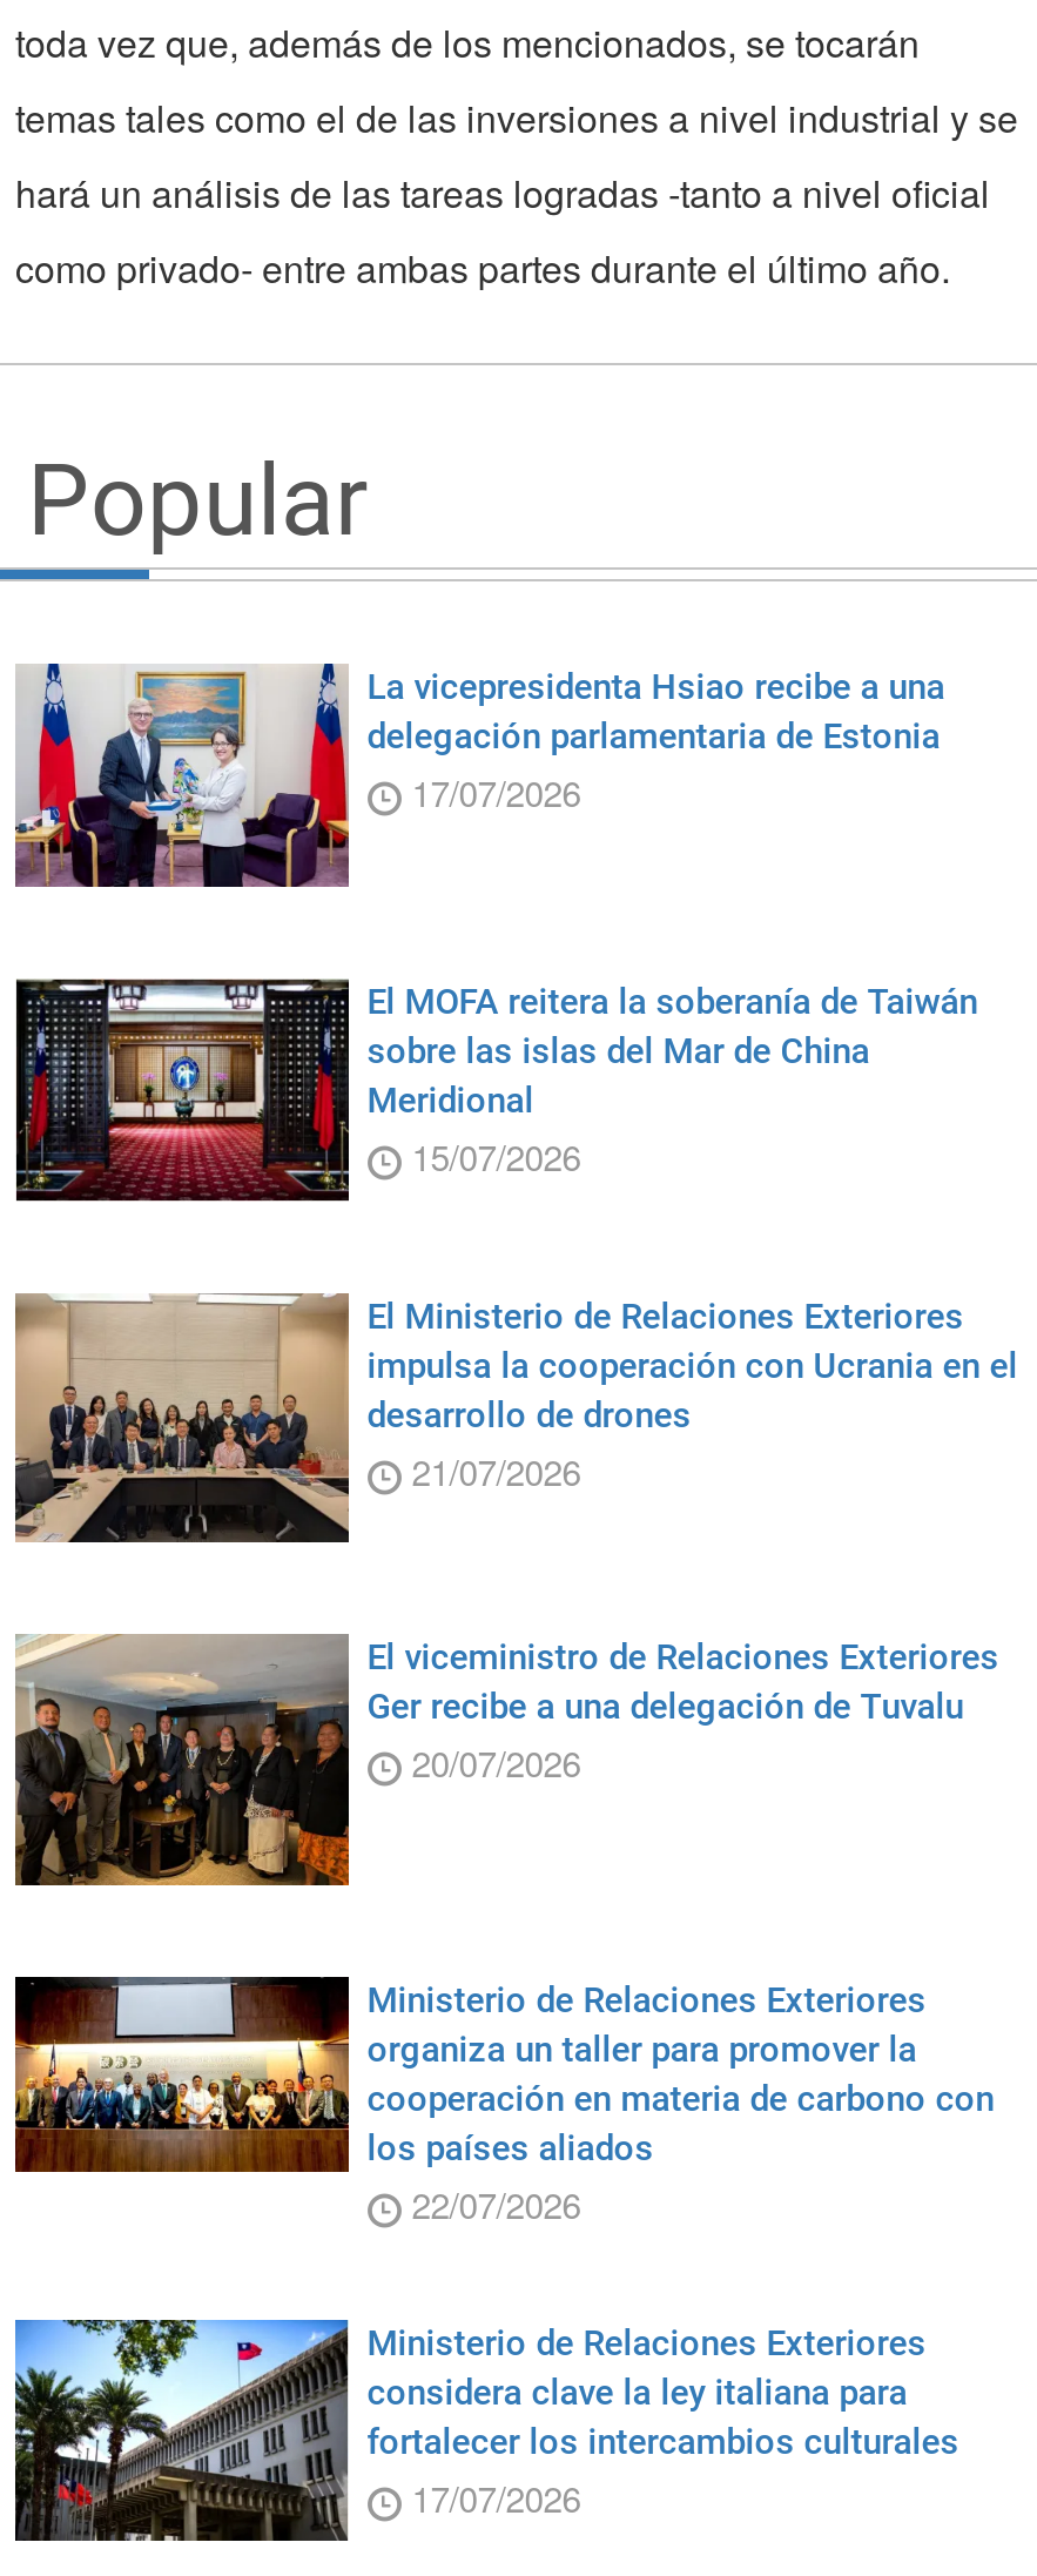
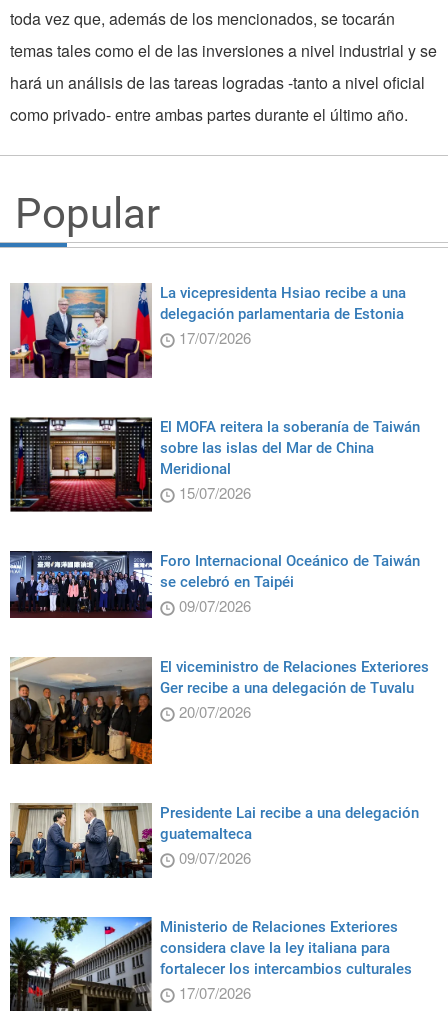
[13,1293,1018,1542] [image] | El Ministerio de Relaciones Exteriores | impulsa la cooperación con Ucrania en el | desarrollo de drones | 21/07/2026 -> [9,550,420,618] [image] | Foro Internacional Oceánico de Taiwán | se celebró en Taipéi | 09/07/2026
[13,1975,994,2228] [image] | Ministerio de Relaciones Exteriores | organiza un taller para promover la | cooperación en materia de carbono con | los países aliados | 22/07/2026 -> [9,802,419,879] [image] | Presidente Lai recibe a una delegación | guatemalteca | 09/07/2026

